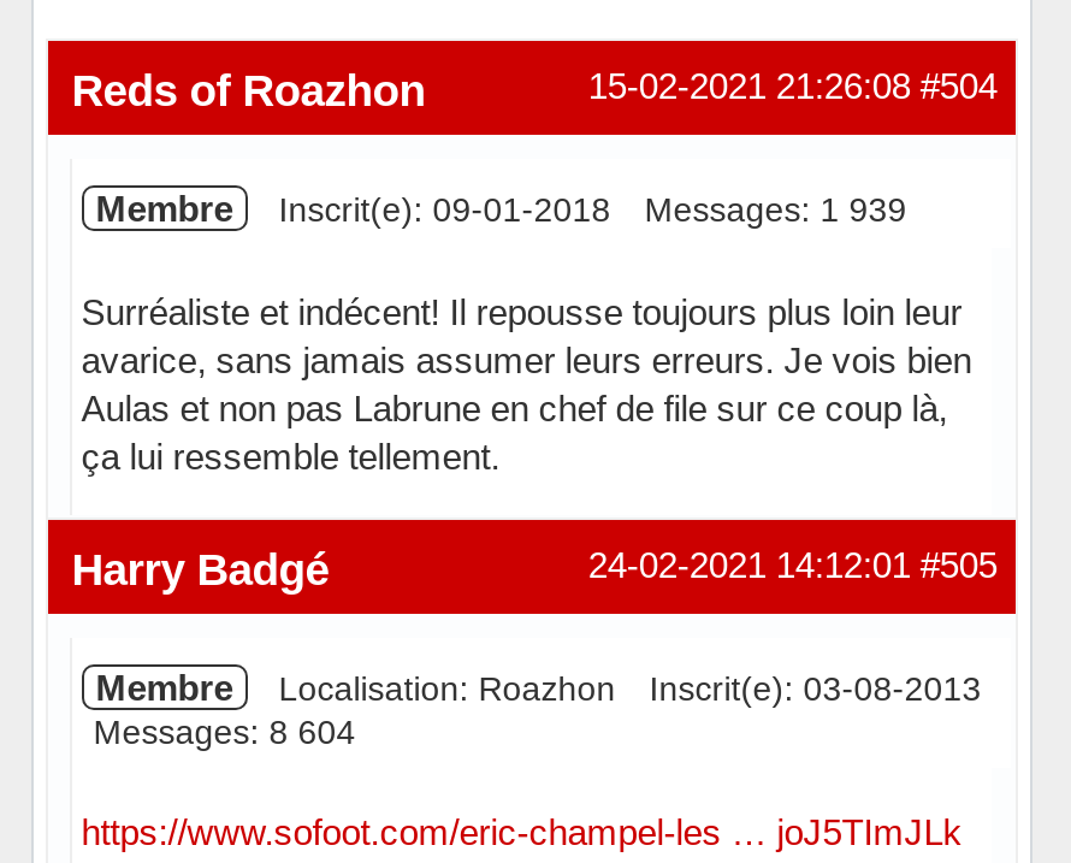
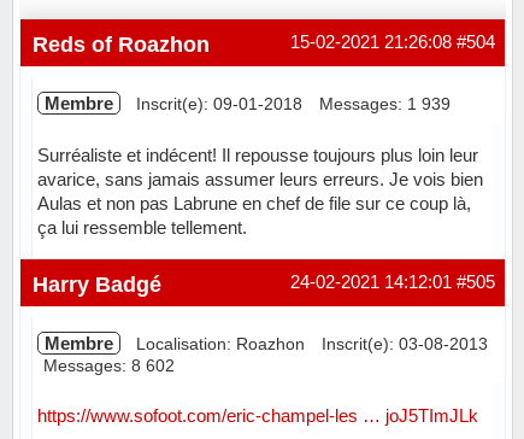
[93,713,355,751] Messages: 8 604 -> [43,356,174,375] Messages: 8 602

